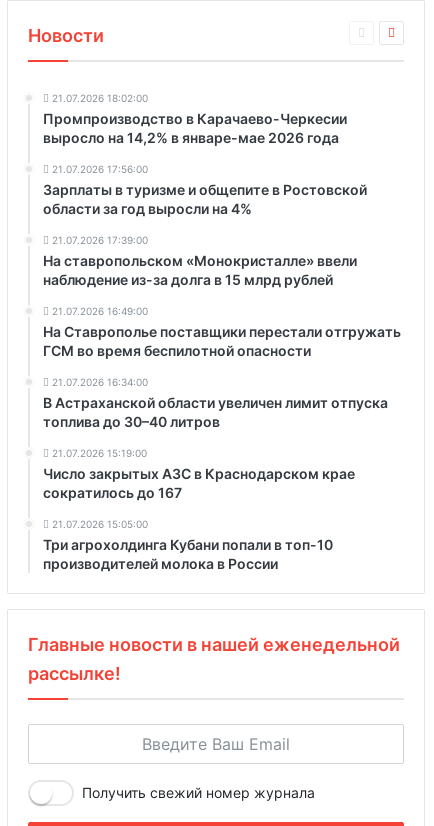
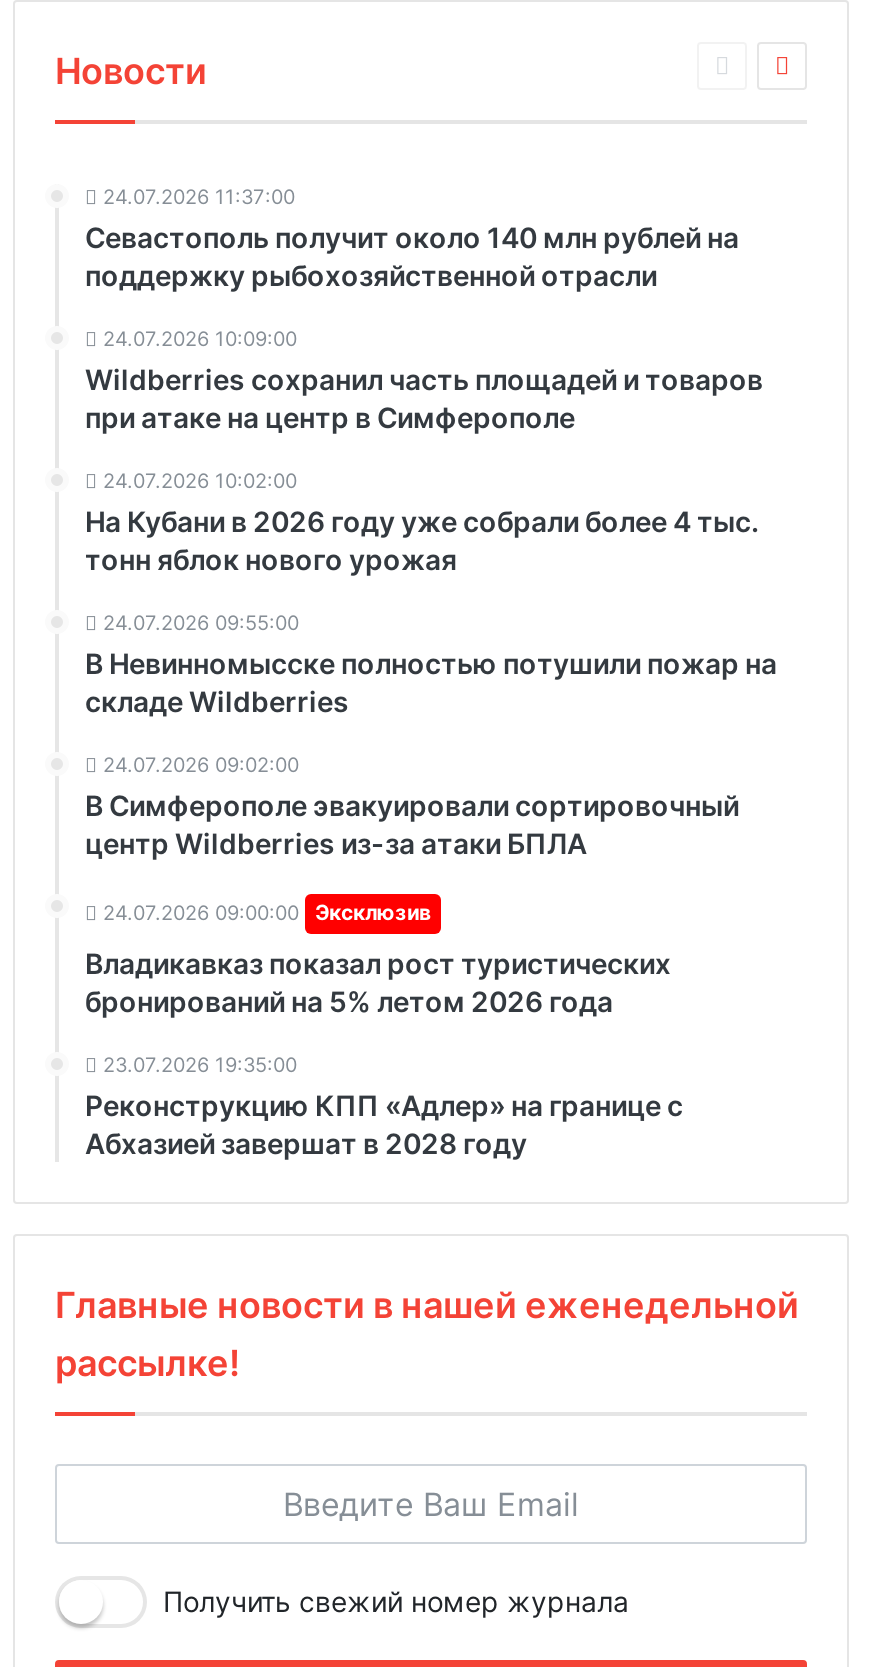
[43,92,401,572] 21.07.2026 18:02:00 | Промпроизводство в Карачаево-Черкесии | выросло на 14,2% в январе-мае 2026 года | 21.07.2026 17:56:00 | Зарплаты в туризме и общепите в Ростовской | области за год выросли на 4% | 21.07.2026 17:39:00 | На ставропольском «Монокристалле» ввели | наблюдение из-за долга в 15 млрд рублей | 21.07.2026 16:49:00 | На Ставрополье поставщики перестали отгружать | ГСМ во время беспилотной опасности | 21.07.2026 16:34:00 | В Астраханской области увеличен лимит отпуска | топлива до 30–40 литров | 21.07.2026 15:19:00 | Число закрытых АЗС в Краснодарском крае | сократилось до 167 | 21.07.2026 15:05:00 | Три агрохолдинга Кубани попали в топ-10 | производителей молока в России -> [85,184,777,1160] 24.07.2026 11:37:00 | Севастополь получит около 140 млн рублей на | поддержку рыбохозяйственной отрасли | 24.07.2026 10:09:00 | Wildberries сохранил часть площадей и товаров | при атаке на центр в Симферополе | 24.07.2026 10:02:00 | На Кубани в 2026 году уже собрали более 4 тыс. | тонн яблок нового урожая | 24.07.2026 09:55:00 | В Невинномысске полностью потушили пожар на | складе Wildberries | 24.07.2026 09:02:00 | В Симферополе эвакуировали сортировочный | центр Wildberries из-за атаки БПЛА | 24.07.2026 09:00:00 | Эксклюзив | Владикавказ показал рост туристических | бронирований на 5% летом 2026 года | 23.07.2026 19:35:00 | Реконструкцию КПП «Адлер» на границе с | Абхазией завершат в 2028 году

